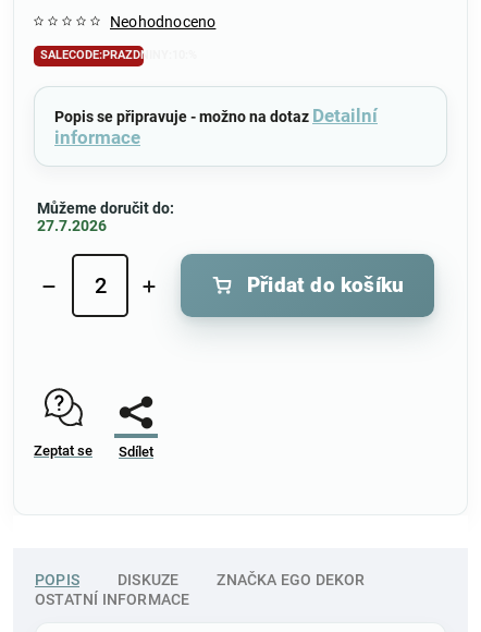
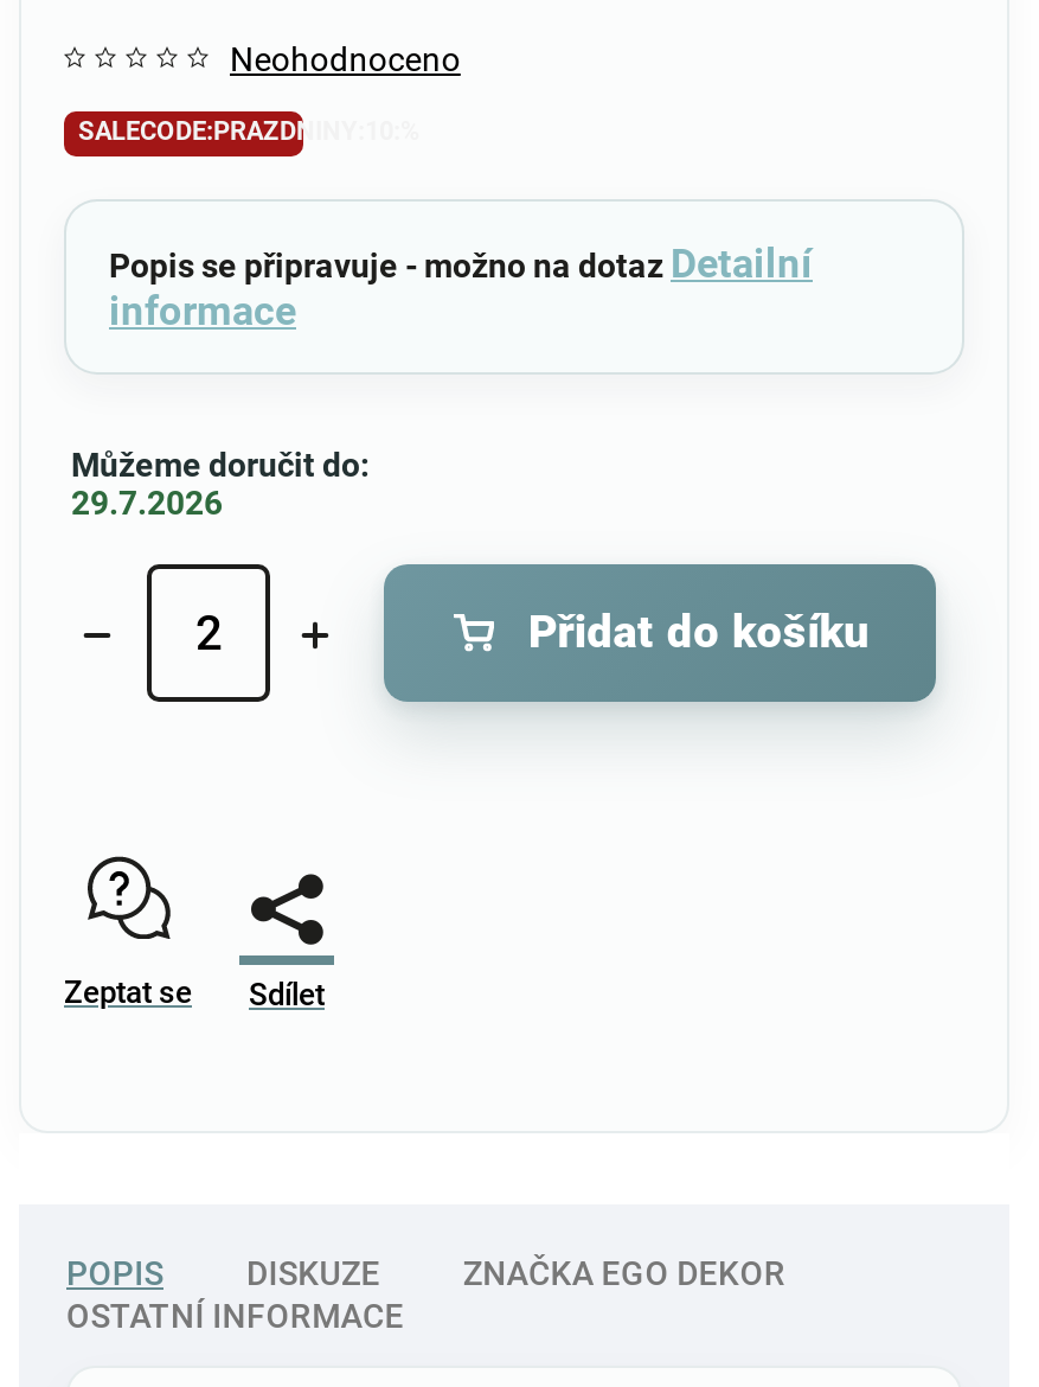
[37,217,107,234] 27.7.2026 -> [71,483,223,521] 29.7.2026

